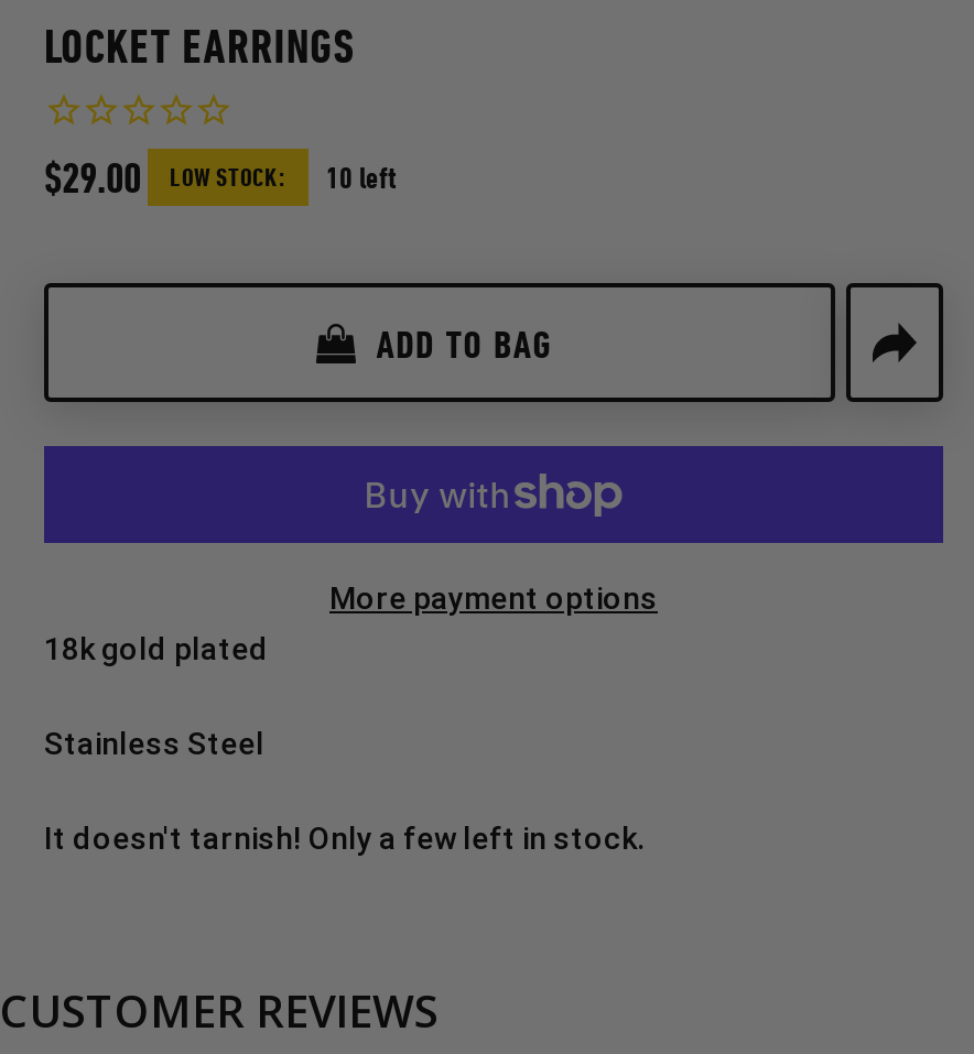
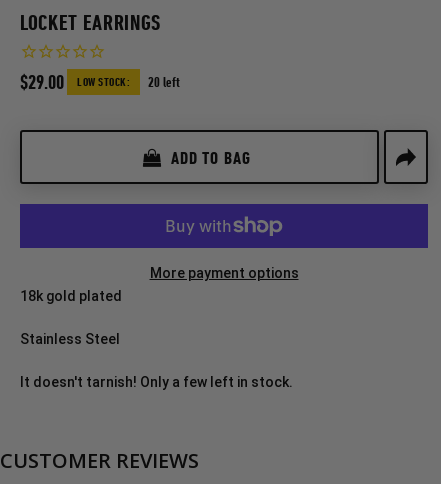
[326,160,397,196] 10 left -> [148,74,180,90] 20 left

